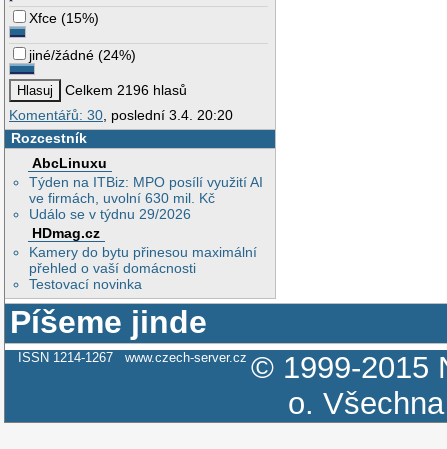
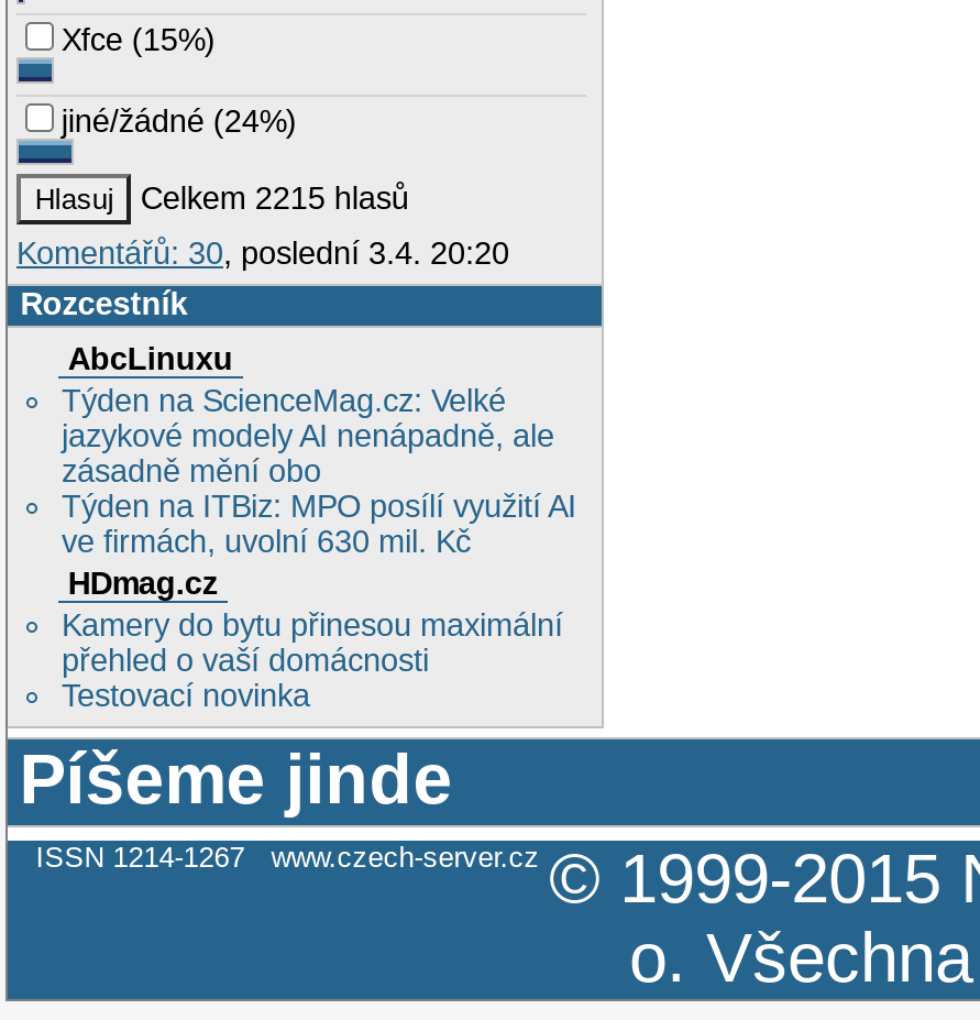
[61,82,187,98] Celkem 2196 hlasů -> [132,181,409,216] Celkem 2215 hlasů
none -> [62,382,554,488] Týden na ScienceMag.cz: Velké | jazykové modely AI nenápadně, ale | zásadně mění obo
moved [29,174,263,206] -> [62,488,576,559]: Týden na ITBiz: MPO posílí využití AI | ve firmách, uvolní 630 mil. Kč
[29,206,191,222] Událo se v týdnu 29/2026 -> none

